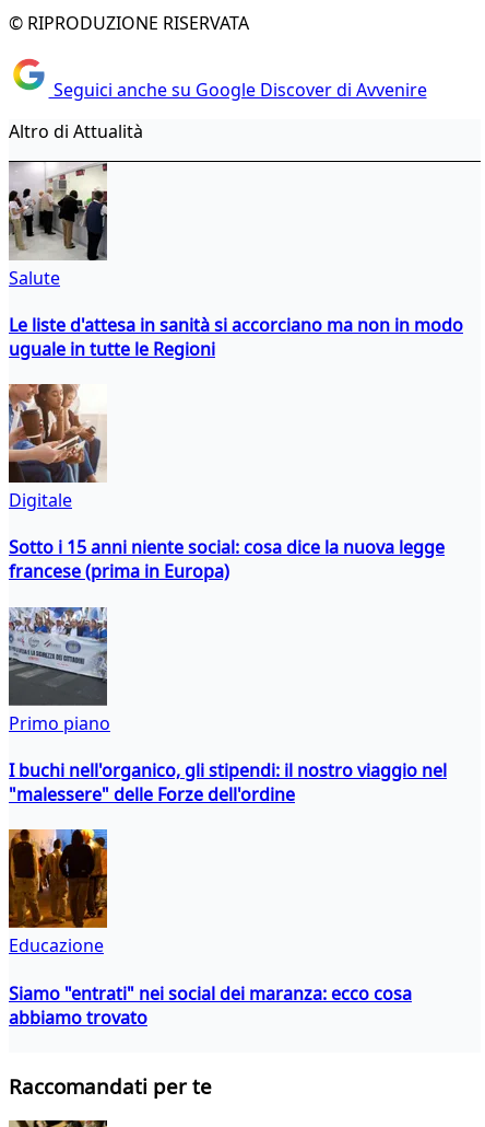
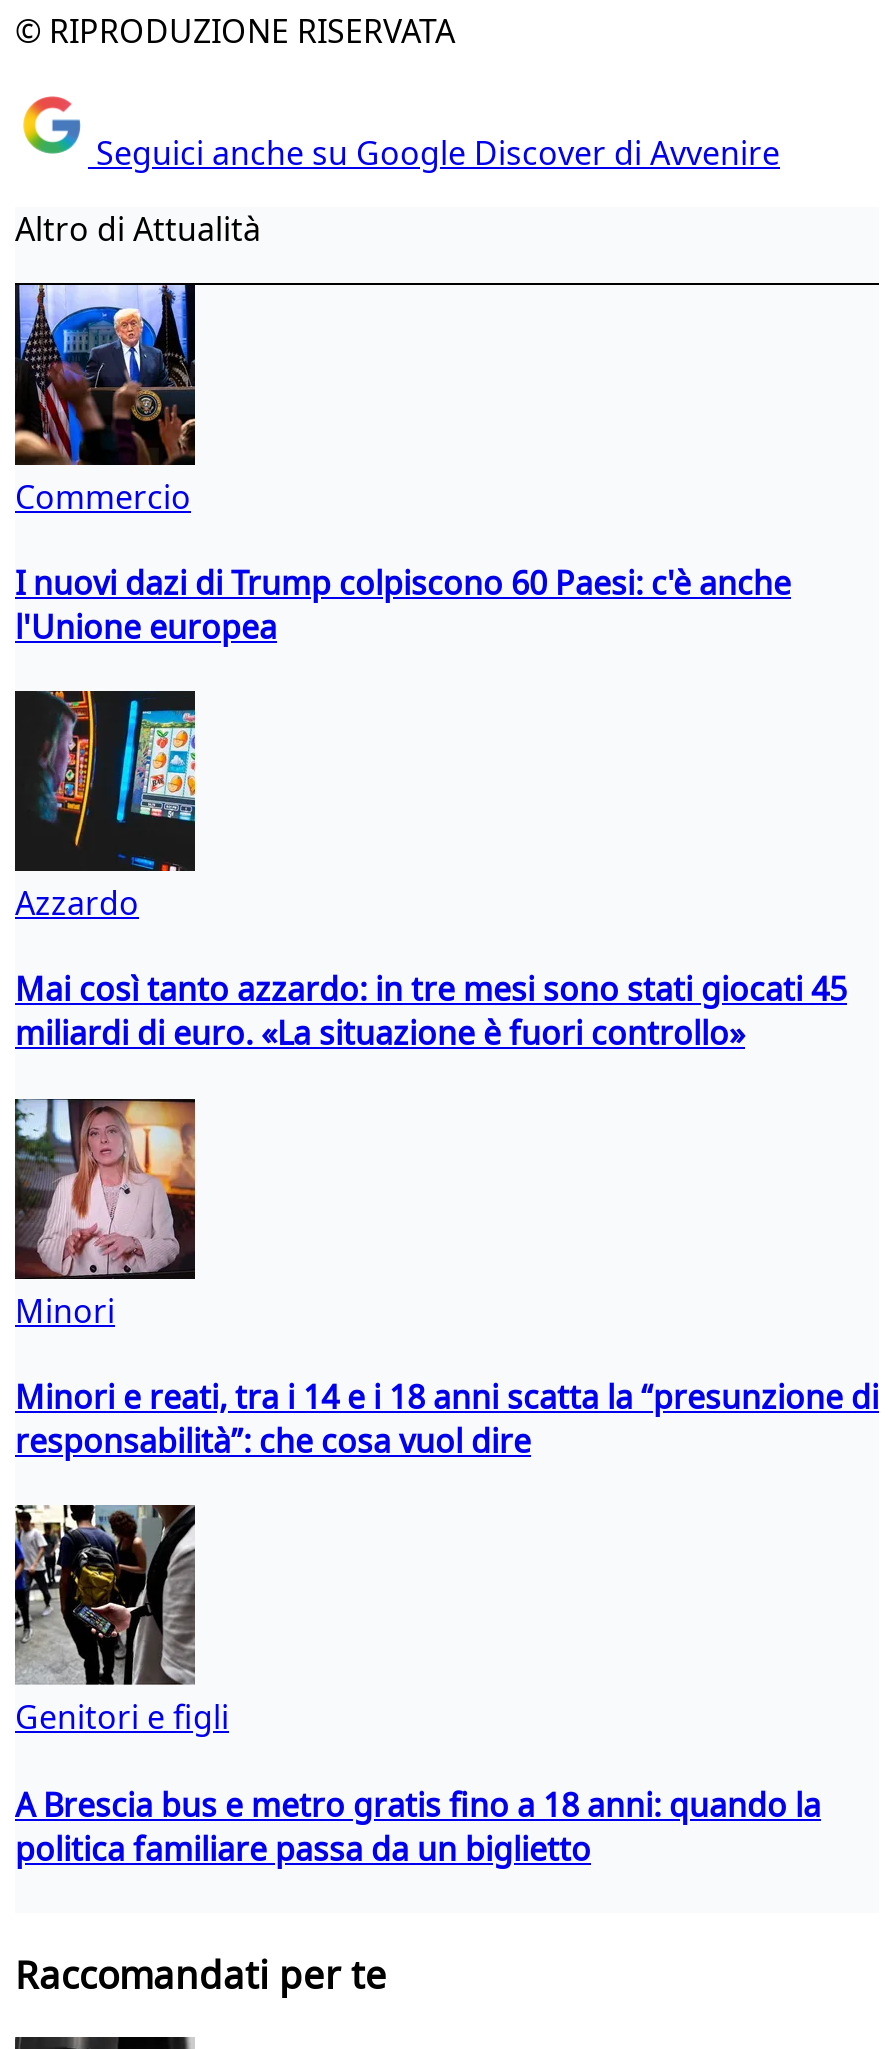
[8,161,108,290] [image] | Salute -> [13,283,197,518] [image] | Commercio
[9,313,463,361] Le liste d'attesa in sanità si accorciano ma non in modo | uguale in tutte le Regioni -> [15,561,791,649] I nuovi dazi di Trump colpiscono 60 Paesi: c'è anche | l'Unione europea
[8,383,107,512] [image] | Digitale -> [13,689,197,925] [image] | Azzardo
[9,535,445,584] Sotto i 15 anni niente social: cosa dice la nuova legge | francese (prima in Europa) -> [15,968,847,1056] Mai così tanto azzardo: in tre mesi sono stati giocati 45 | miliardi di euro. «La situazione è fuori controllo»
[8,606,110,735] [image] | Primo piano -> [13,1097,197,1332] [image] | Minori
[9,758,447,806] I buchi nell'organico, gli stipendi: il nostro viaggio nel | "malessere" delle Forze dell'ordine -> [15,1375,879,1463] Minori e reati, tra i 14 e i 18 anni scatta la “presunzione di | responsabilità”: che cosa vuol dire
[8,828,108,958] [image] | Educazione -> [13,1503,229,1739] [image] | Genitori e figli
[9,981,412,1029] Siamo "entrati" nei social dei maranza: ecco cosa | abbiamo trovato -> [15,1782,821,1870] A Brescia bus e metro gratis fino a 18 anni: quando la | politica familiare passa da un biglietto

